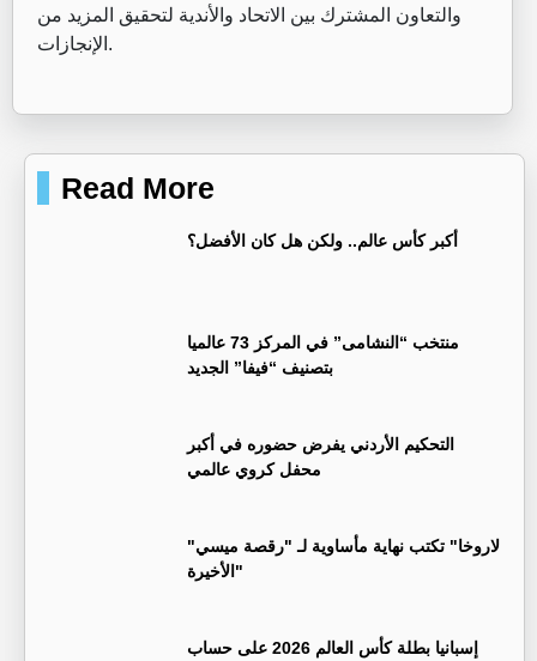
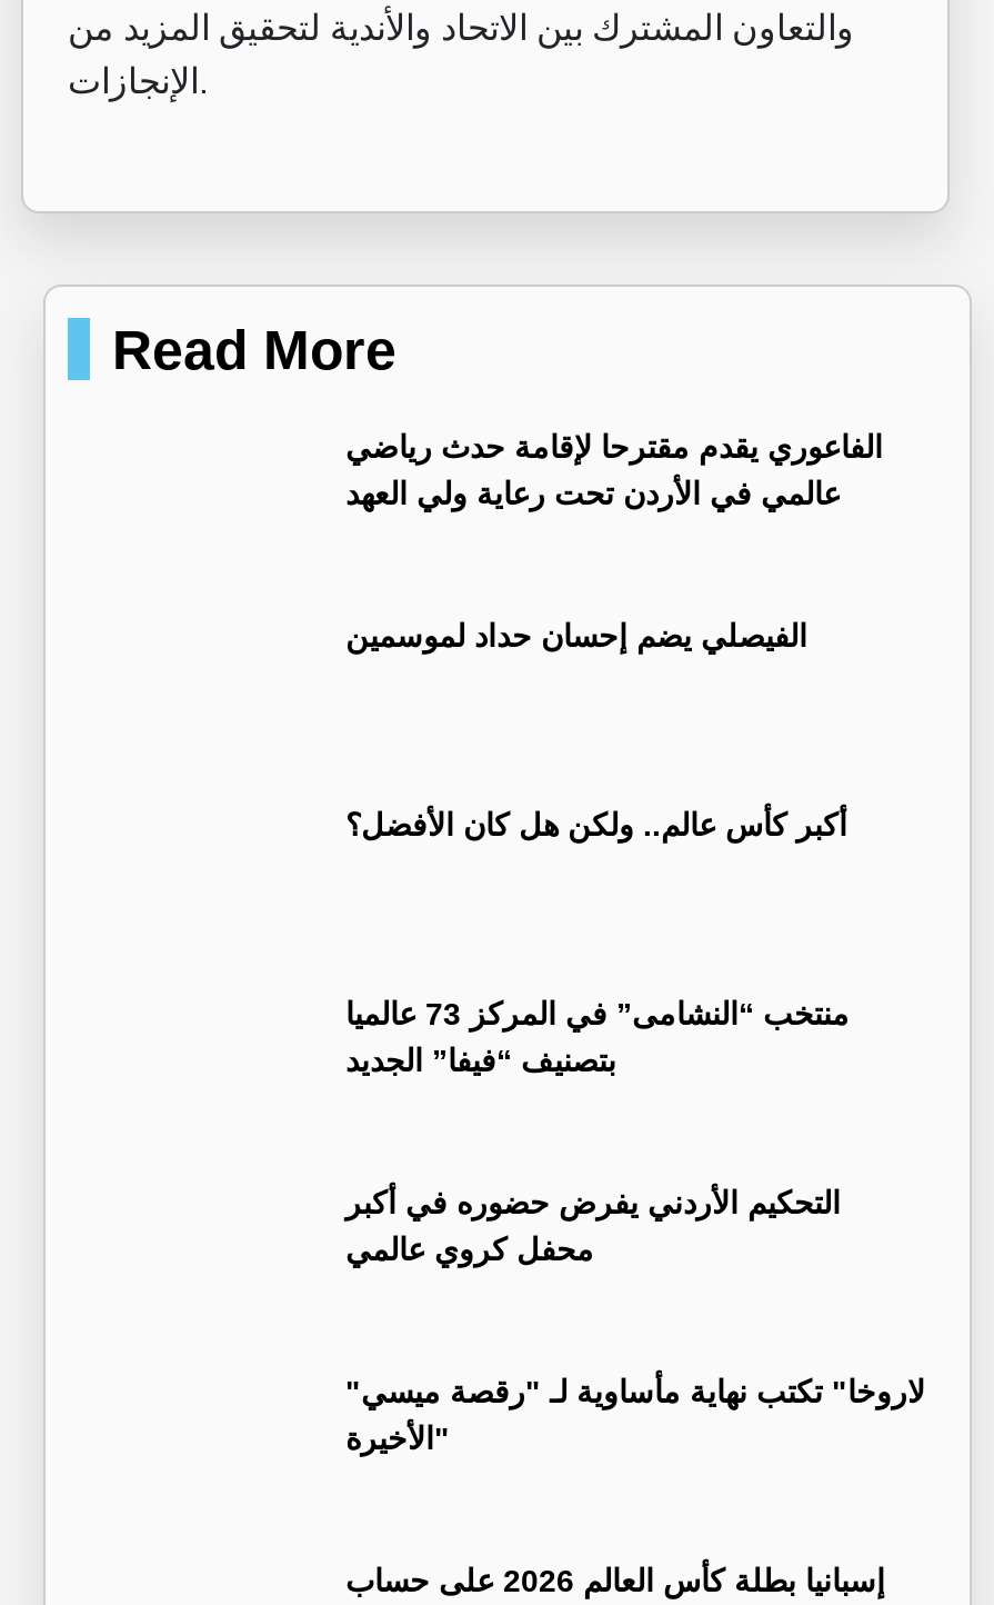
none -> [345,429,883,511] الفاعوري يقدم مقترحا لإقامة حدث رياضي | عالمي في الأردن تحت رعاية ولي العهد
none -> [345,618,807,654] الفيصلي يضم إحسان حداد لموسمين

